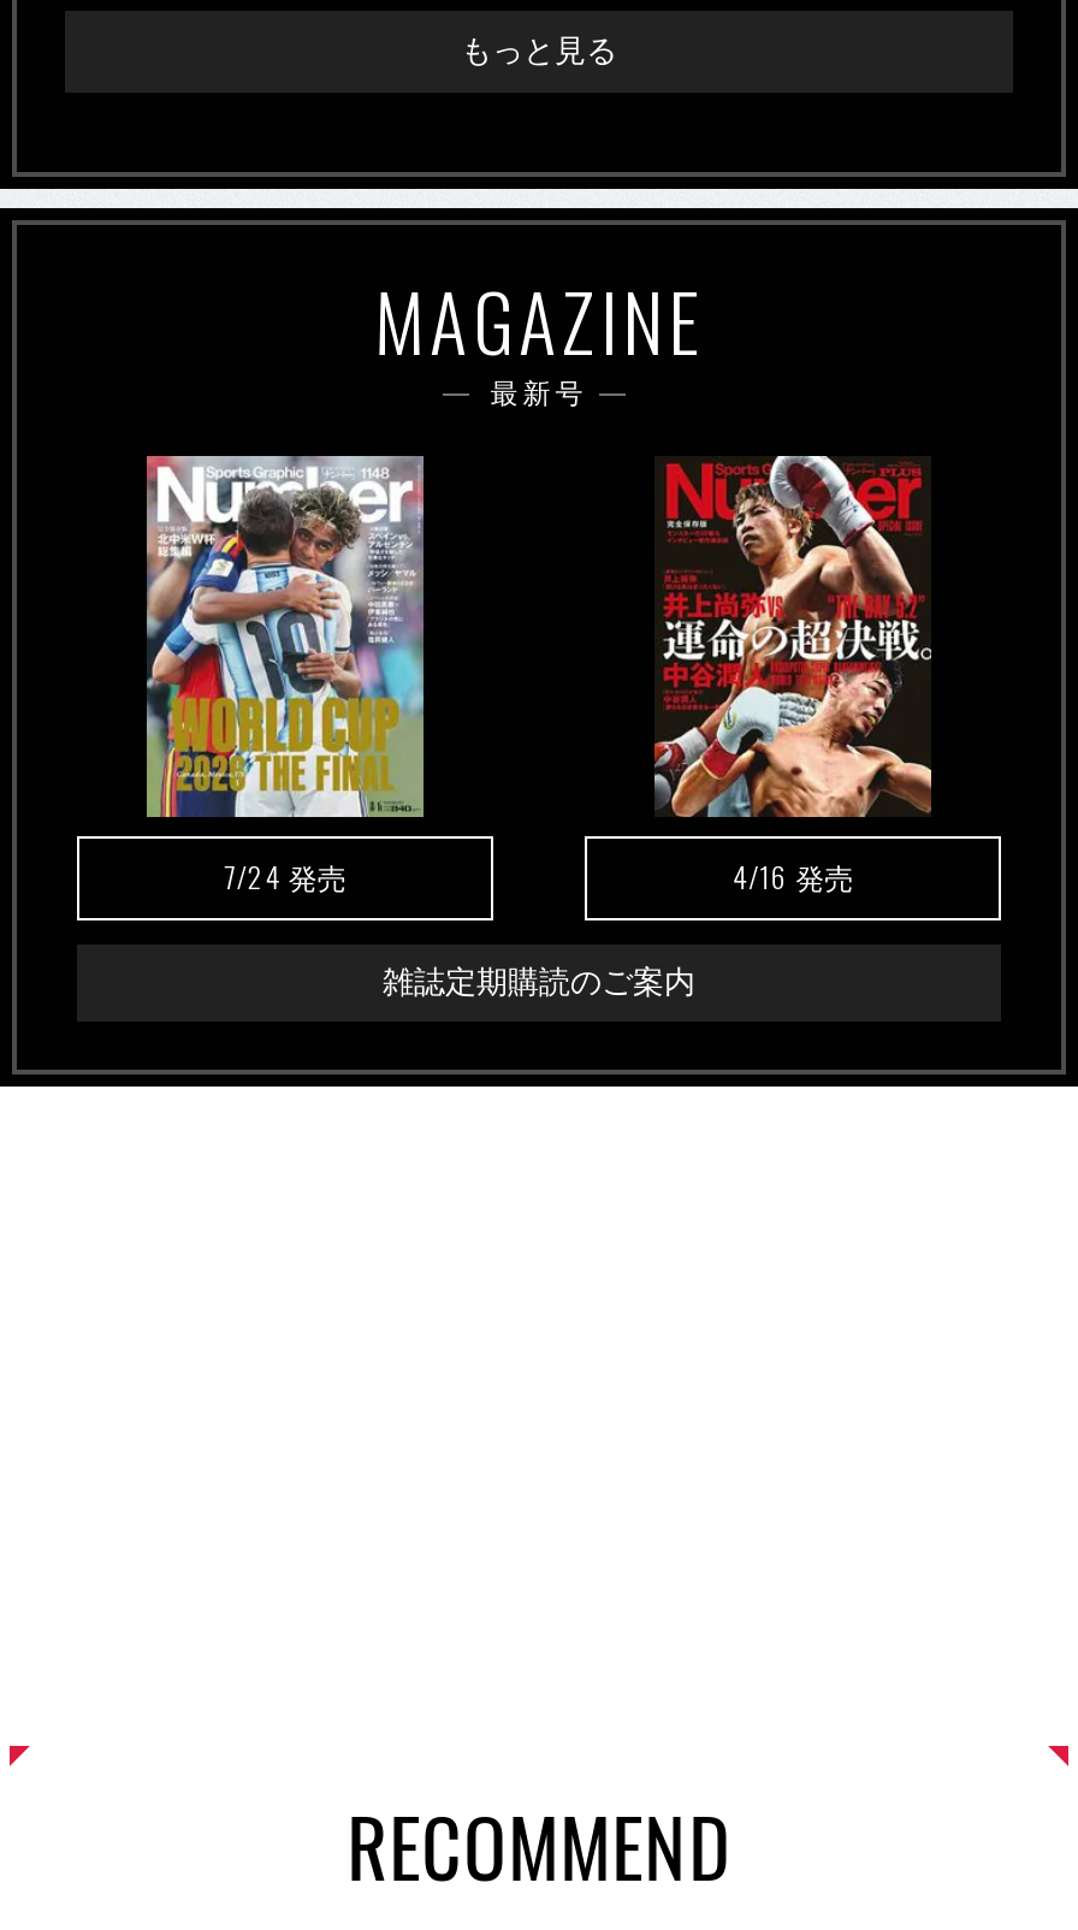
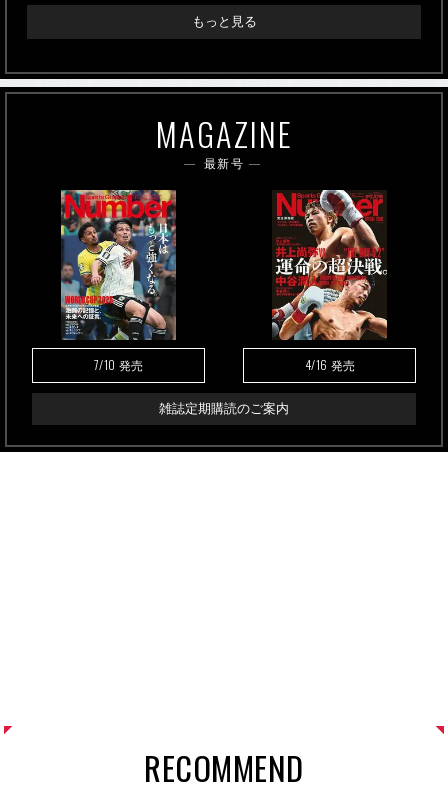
[144,454,426,895] [image] | 7/24発売 -> [61,189,176,372] [image] | 7/10発売

